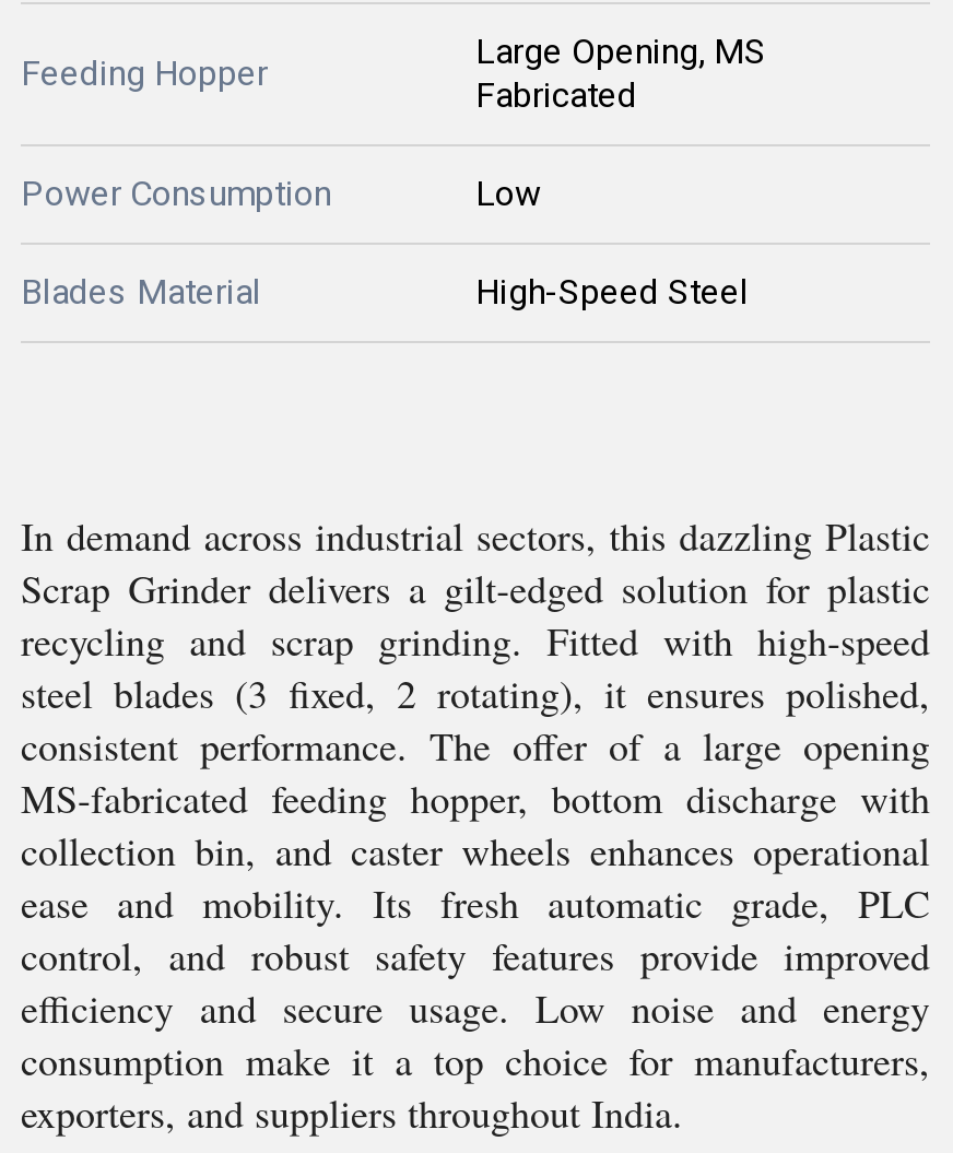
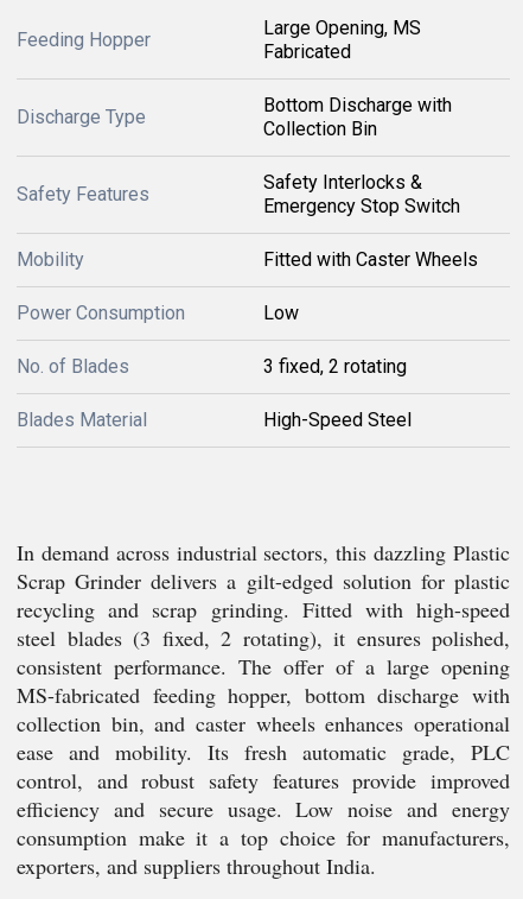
none -> [17,106,146,128] Discharge Type
none -> [17,94,452,205] Bottom Discharge with | Collection Bin | Safety Features
none -> [17,171,478,271] Safety Interlocks & | Emergency Stop Switch | Mobility | Fitted with Caster Wheels
none -> [17,355,407,378] No. of Blades | 3 fixed, 2 rotating

